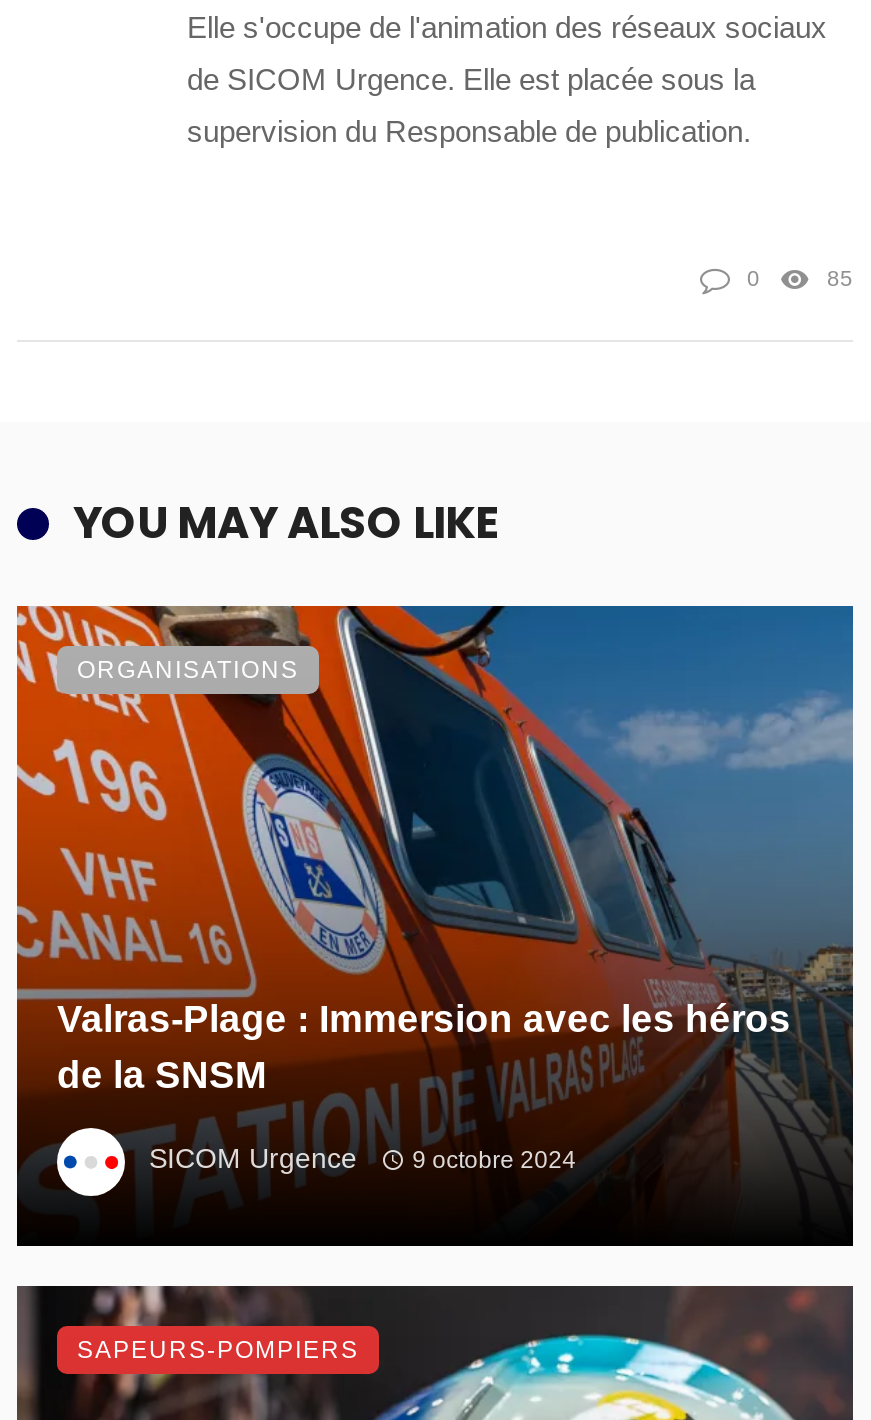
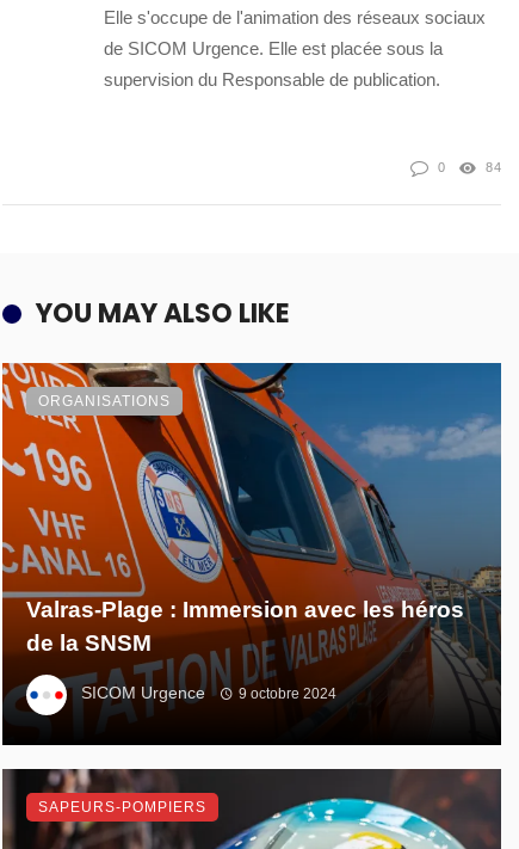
[827,265,853,289] 85 -> [486,160,501,174] 84

